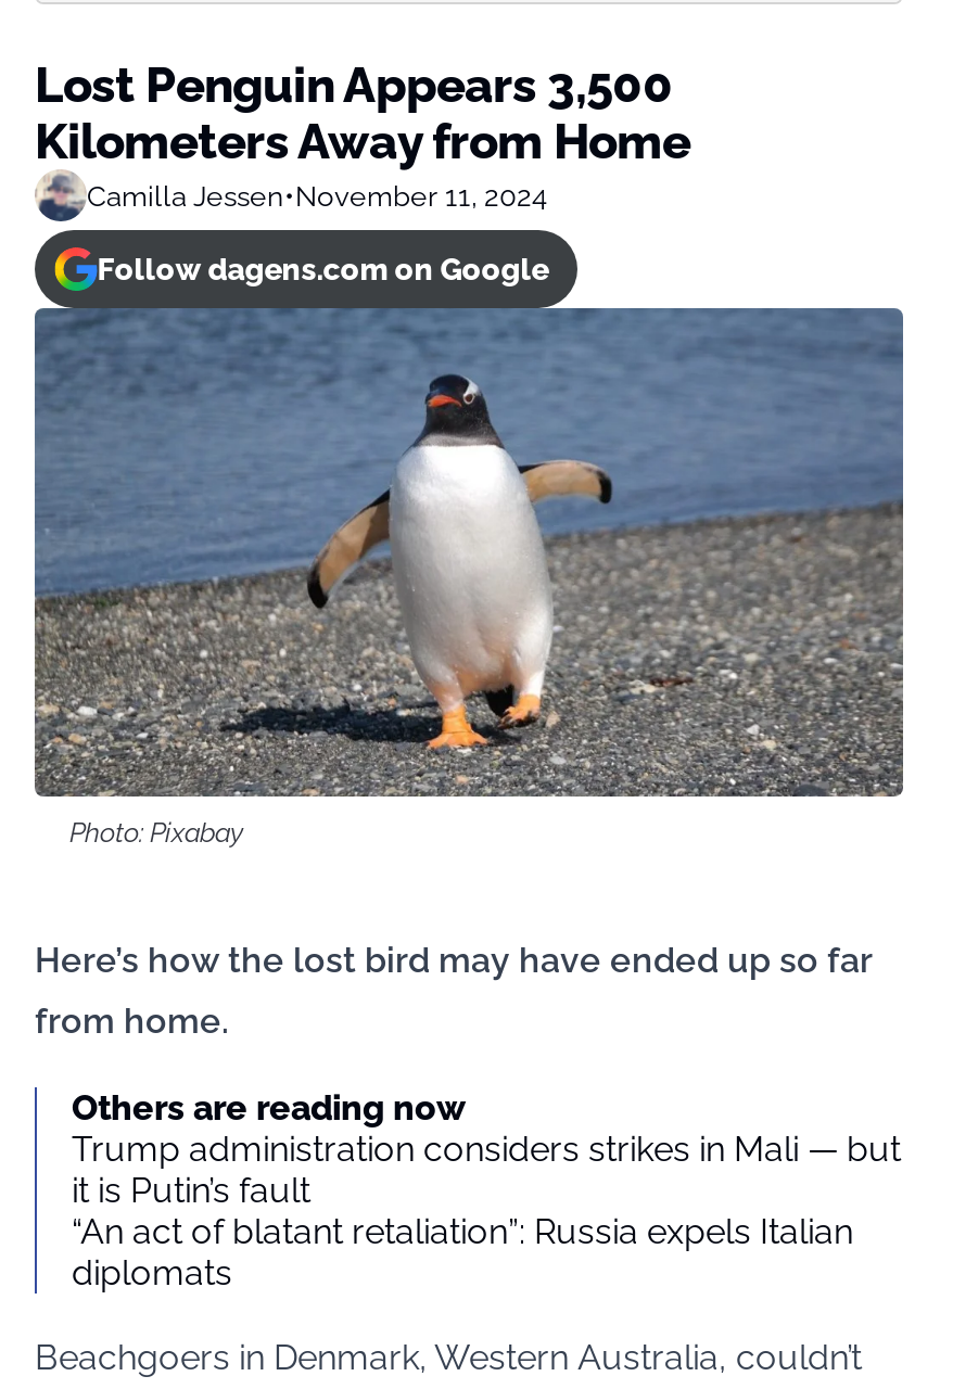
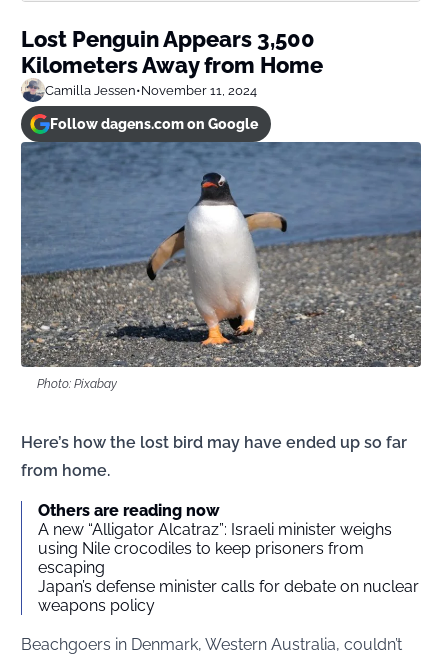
[72,1129,901,1294] Trump administration considers strikes in Mali — but | it is Putin’s fault | “An act of blatant retaliation”: Russia expels Italian | diplomats -> [38,520,419,615] A new “Alligator Alcatraz”: Israeli minister weighs | using Nile crocodiles to keep prisoners from | escaping | Japan’s defense minister calls for debate on nuclear | weapons policy

